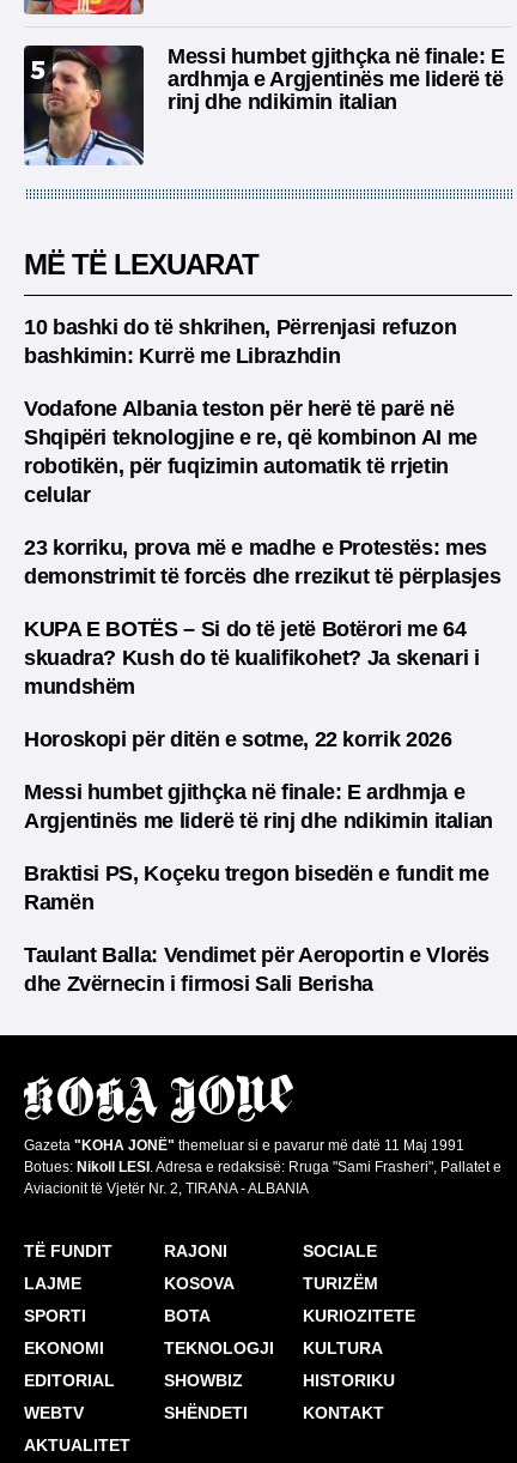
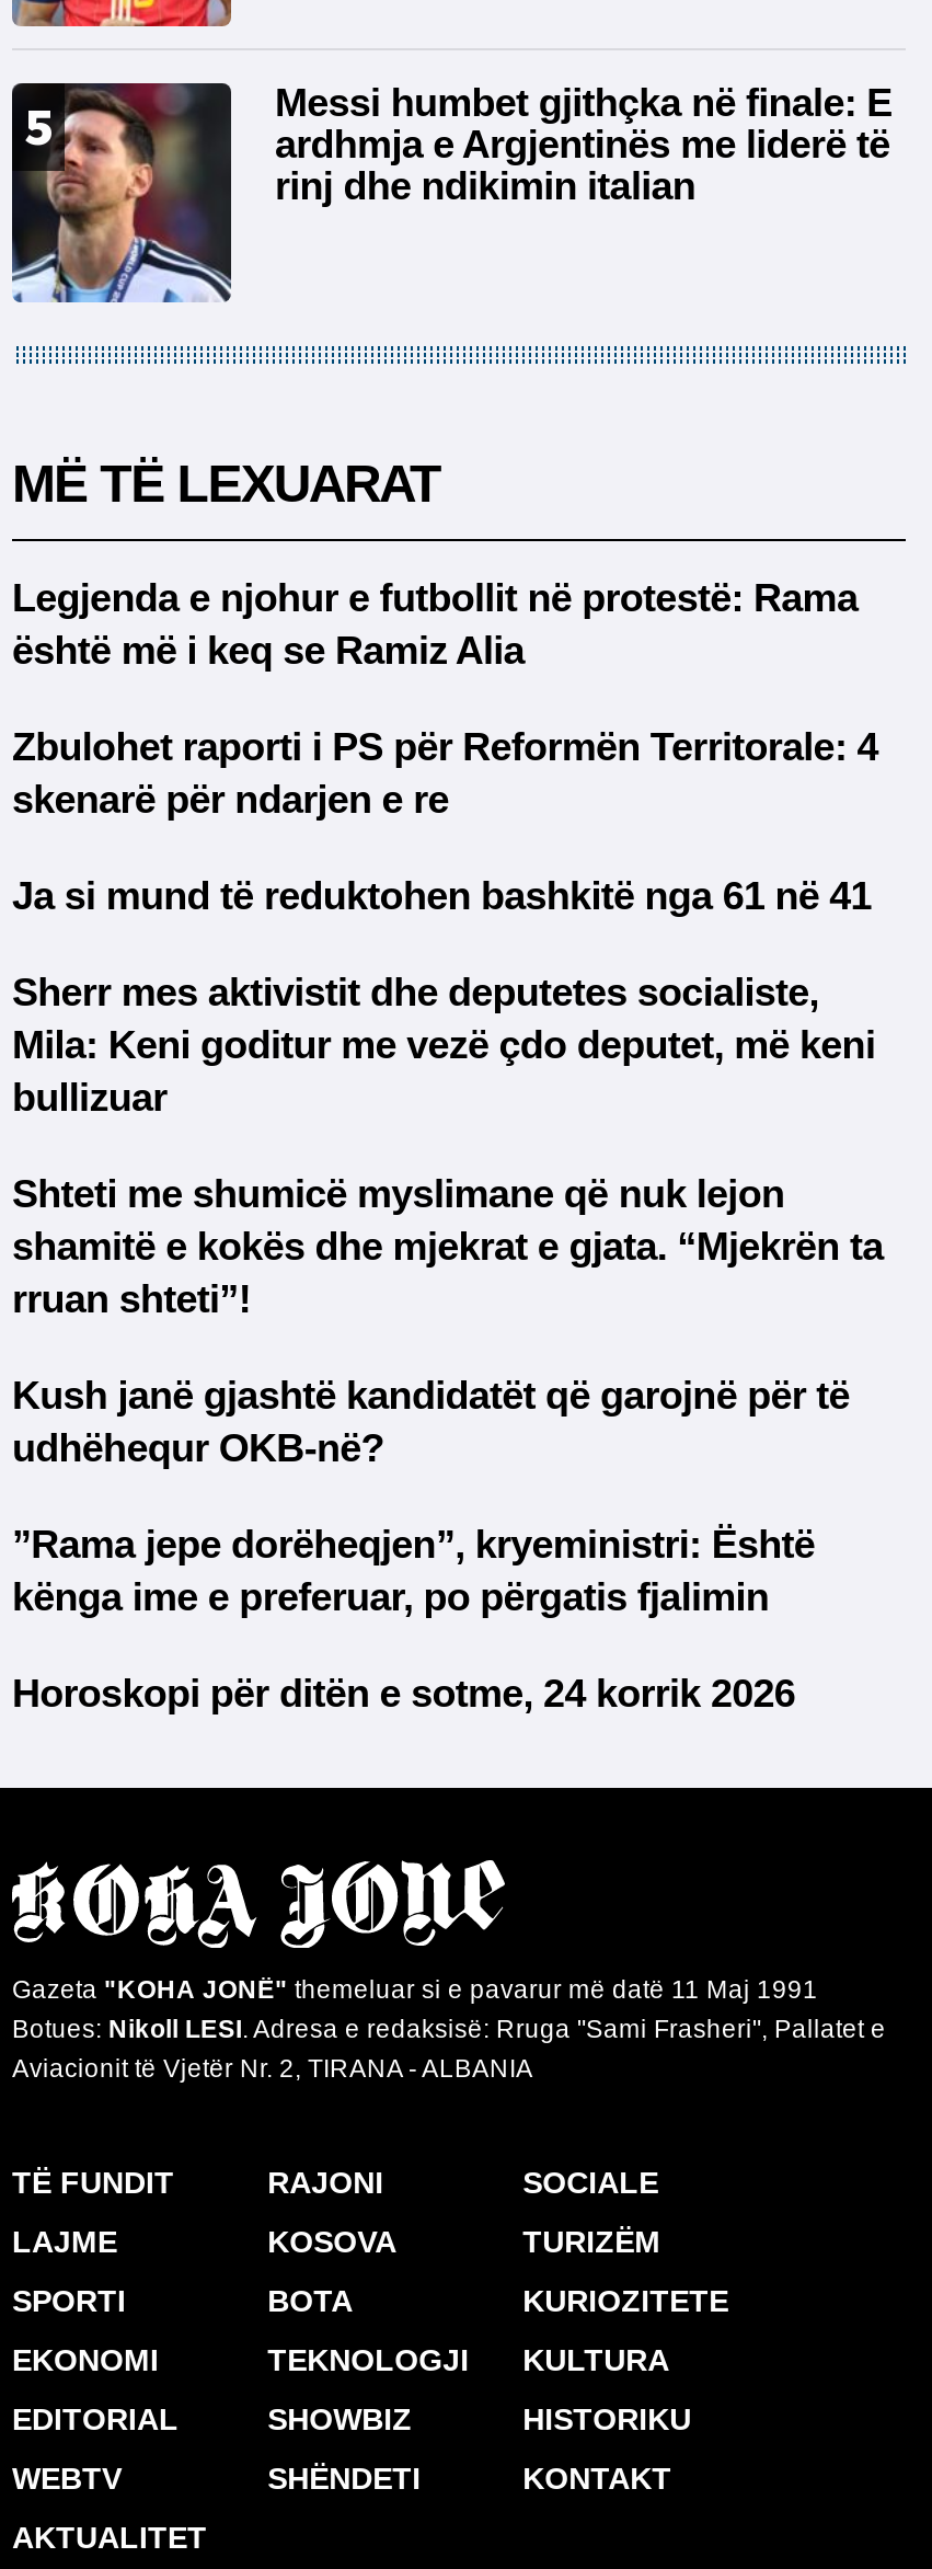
[24,315,456,368] 10 bashki do të shkrihen, Përrenjasi refuzon | bashkimin: Kurrë me Librazhdin -> [12,576,858,672] Legjenda e njohur e futbollit në protestë: Rama | është më i keq se Ramiz Alia
[24,396,477,507] Vodafone Albania teston për herë të parë në | Shqipëri teknologjine e re, që kombinon AI me | robotikën, për fuqizimin automatik të rrjetin | celular -> [12,725,878,821] Zbulohet raporti i PS për Reformën Territorale: 4 | skenarë për ndarjen e re
[24,535,501,588] 23 korriku, prova më e madhe e Protestës: mes | demonstrimit të forcës dhe rrezikut të përplasjes -> [12,874,872,918] Ja si mund të reduktohen bashkitë nga 61 në 41
[24,617,479,698] KUPA E BOTËS – Si do të jetë Botërori me 64 | skuadra? Kush do të kualifikohet? Ja skenari i | mundshëm -> [12,970,875,1119] Sherr mes aktivistit dhe deputetes socialiste, | Mila: Keni goditur me vezë çdo deputet, më keni | bullizuar
[24,727,452,751] Horoskopi për ditën e sotme, 22 korrik 2026 -> [12,1172,883,1321] Shteti me shumicë myslimane që nuk lejon | shamitë e kokës dhe mjekrat e gjata. “Mjekrën ta | rruan shteti”!
[24,780,493,833] Messi humbet gjithçka në finale: E ardhmja e | Argjentinës me liderë të rinj dhe ndikimin italian -> [12,1373,850,1470] Kush janë gjashtë kandidatët që garojnë për të | udhëhequr OKB-në?
[24,861,489,914] Braktisi PS, Koçeku tregon bisedën e fundit me | Ramën -> [12,1522,815,1619] ”Rama jepe dorëheqjen”, kryeministri: Është | kënga ime e preferuar, po përgatis fjalimin
[24,943,490,995] Taulant Balla: Vendimet për Aeroportin e Vlorës | dhe Zvërnecin i firmosi Sali Berisha -> [12,1671,795,1715] Horoskopi për ditën e sotme, 24 korrik 2026

